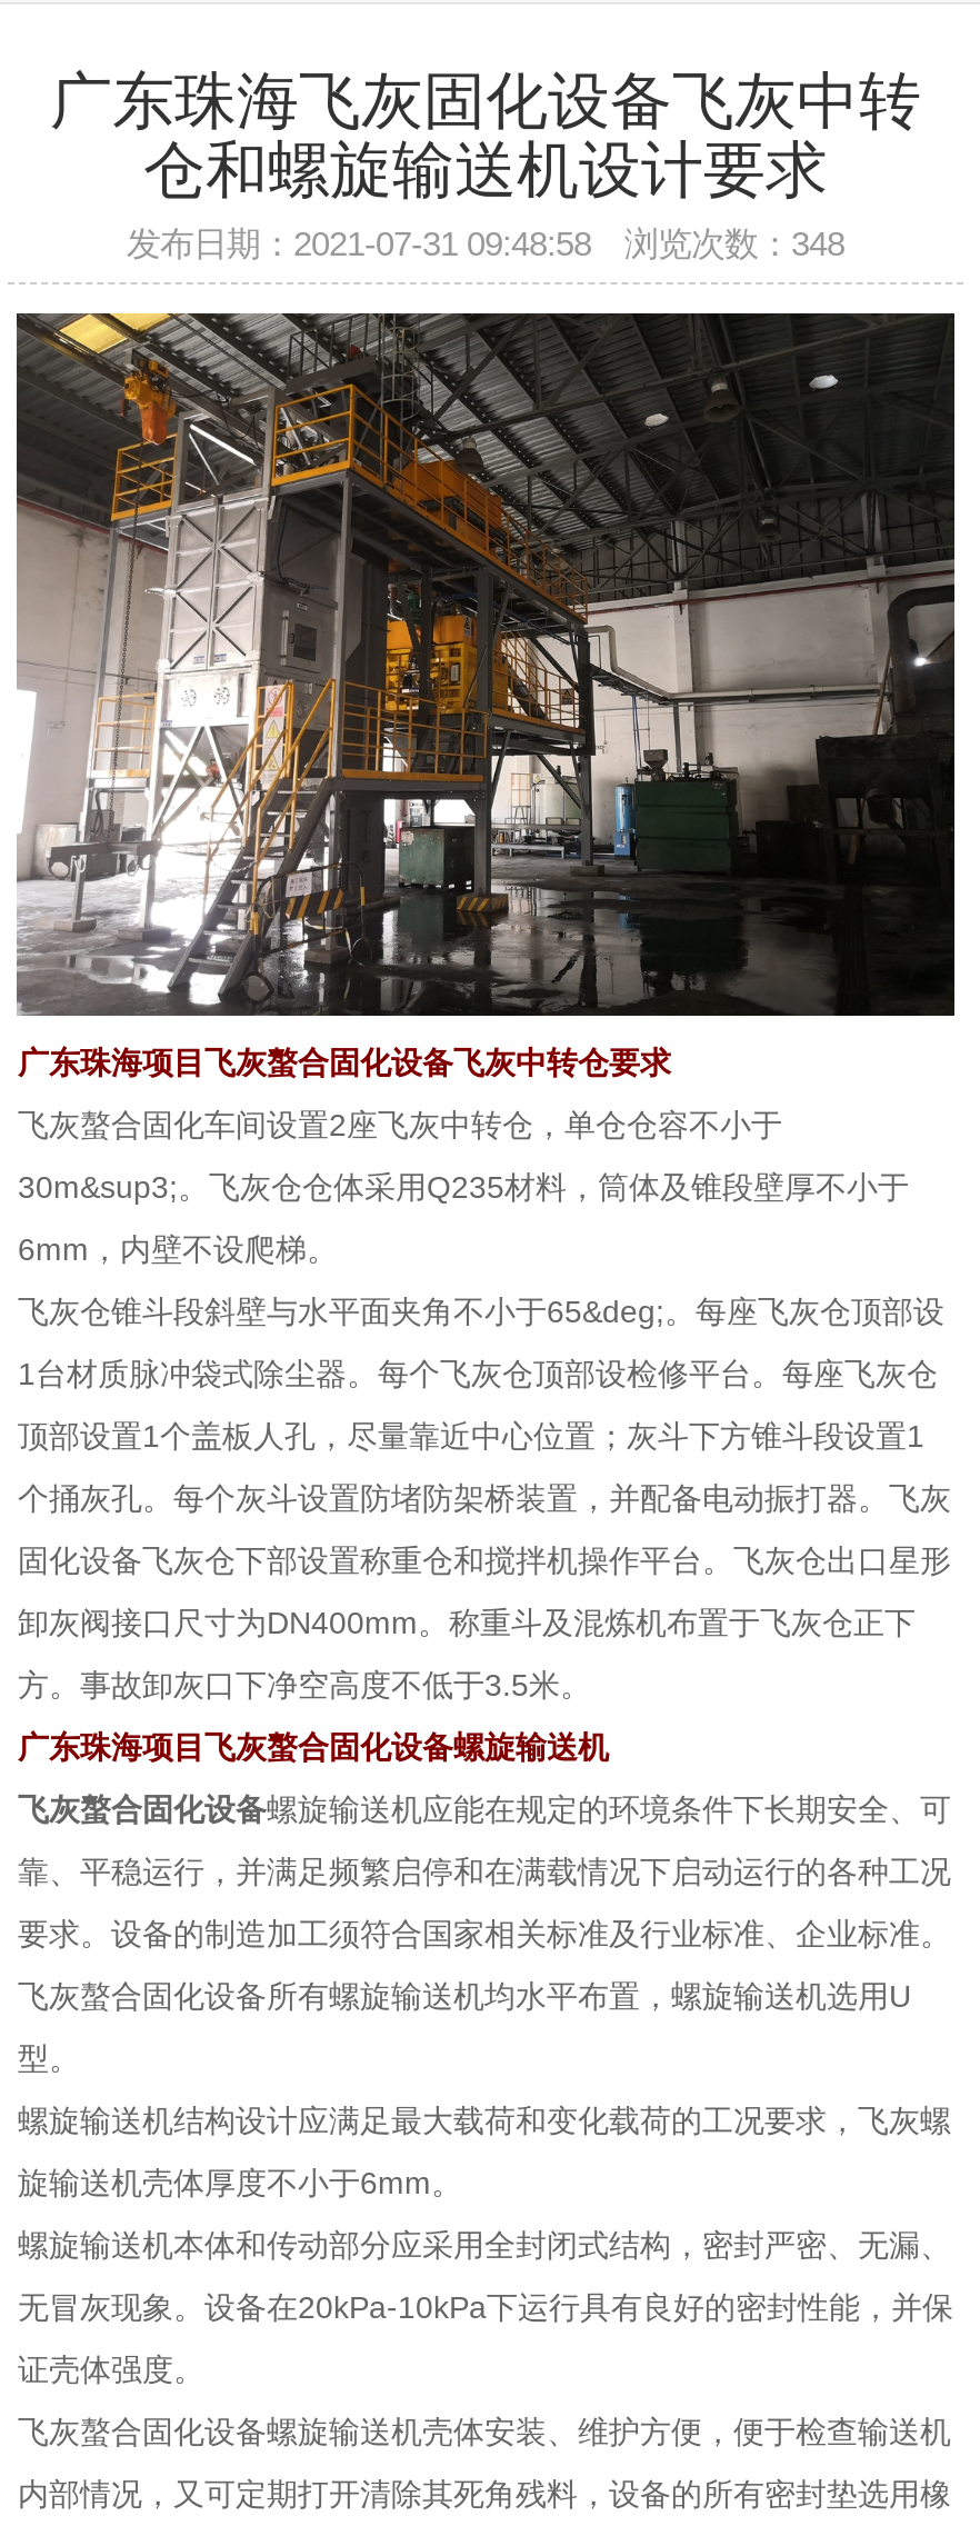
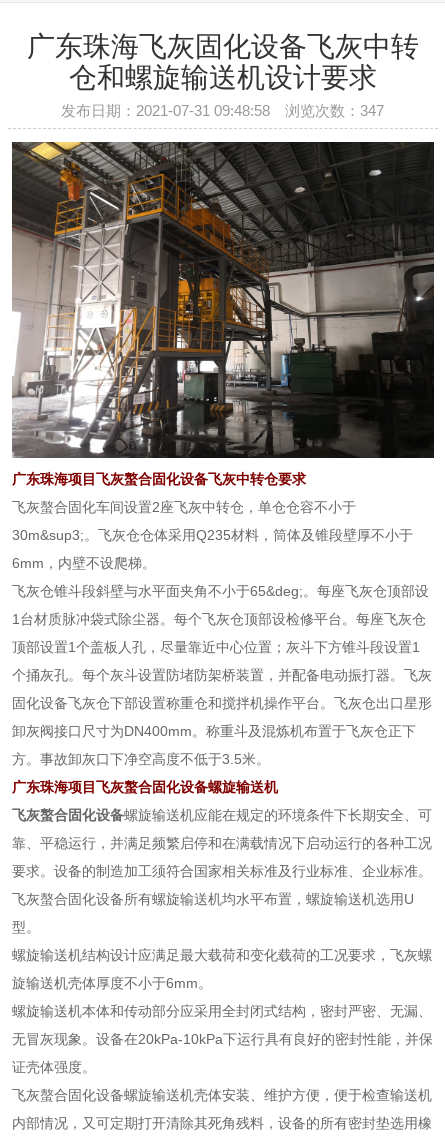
[127,224,844,262] 发布日期：2021-07-31 09:48:58 浏览次数：348 -> [61,102,384,119] 发布日期：2021-07-31 09:48:58 浏览次数：347

